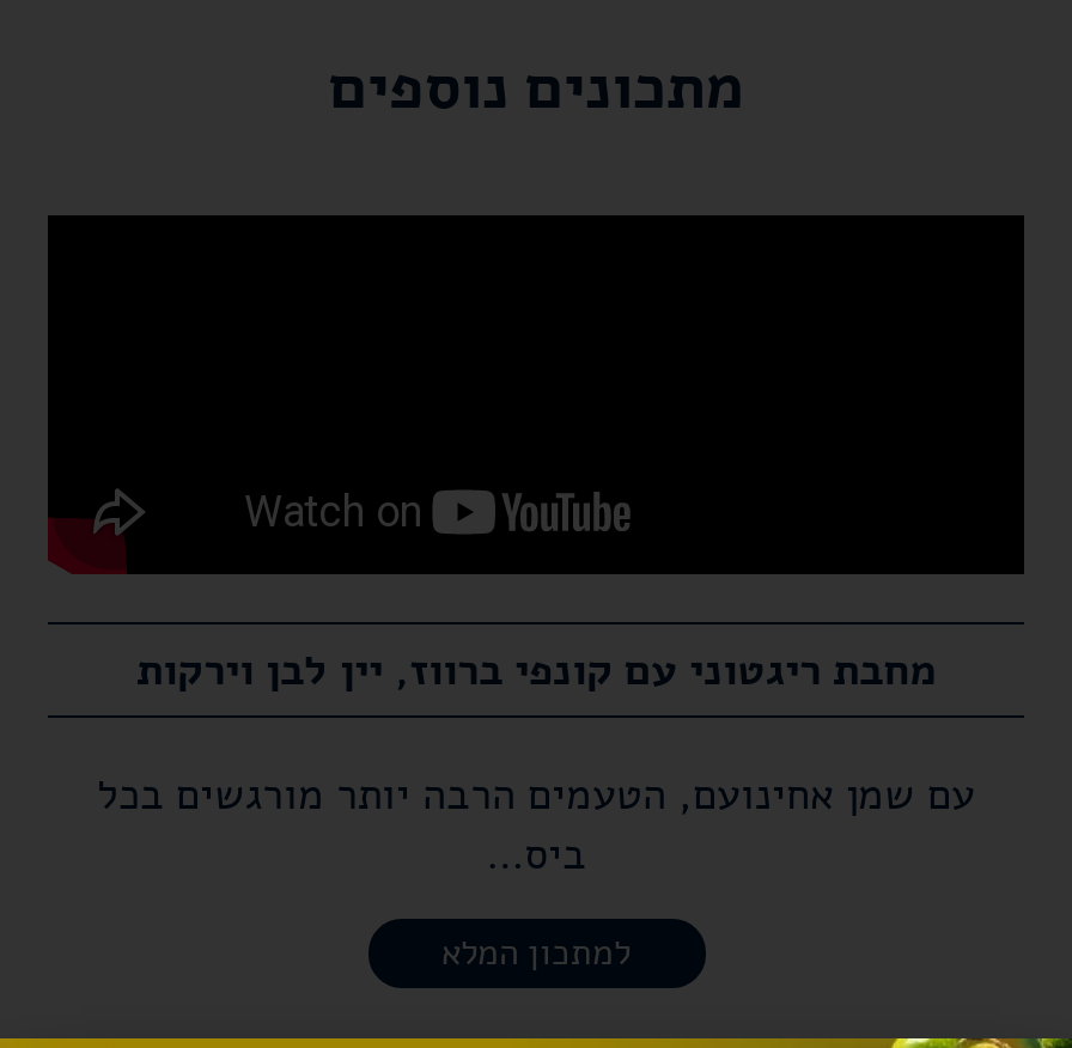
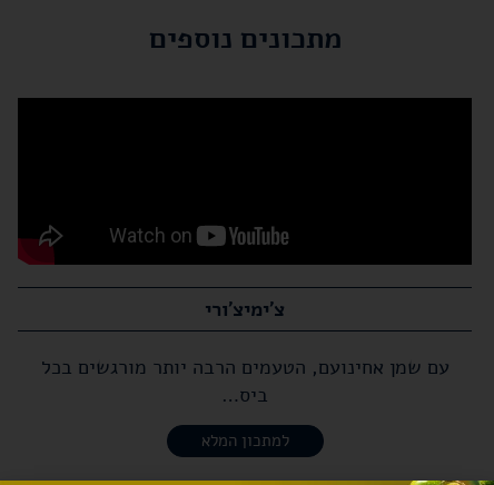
[136,641,936,698] מחבת ריגטוני עם קונפי ברווז, יין לבן וירקות -> [205,296,285,322] צ׳ימיצ׳ורי

